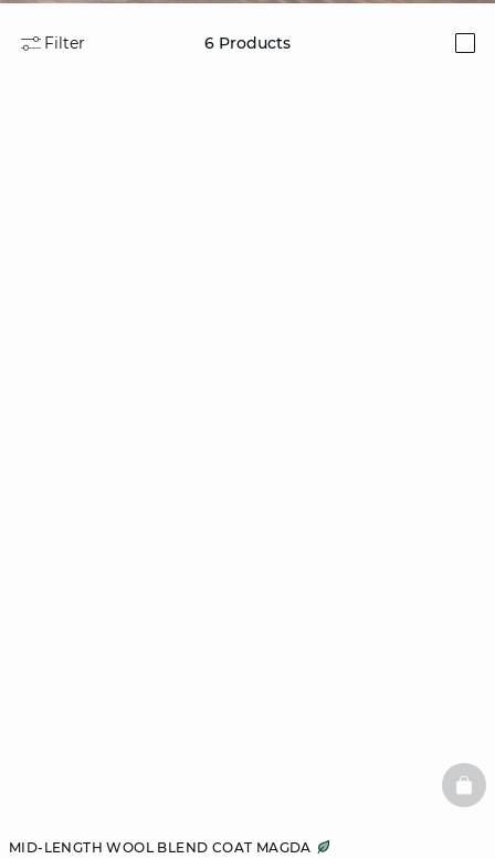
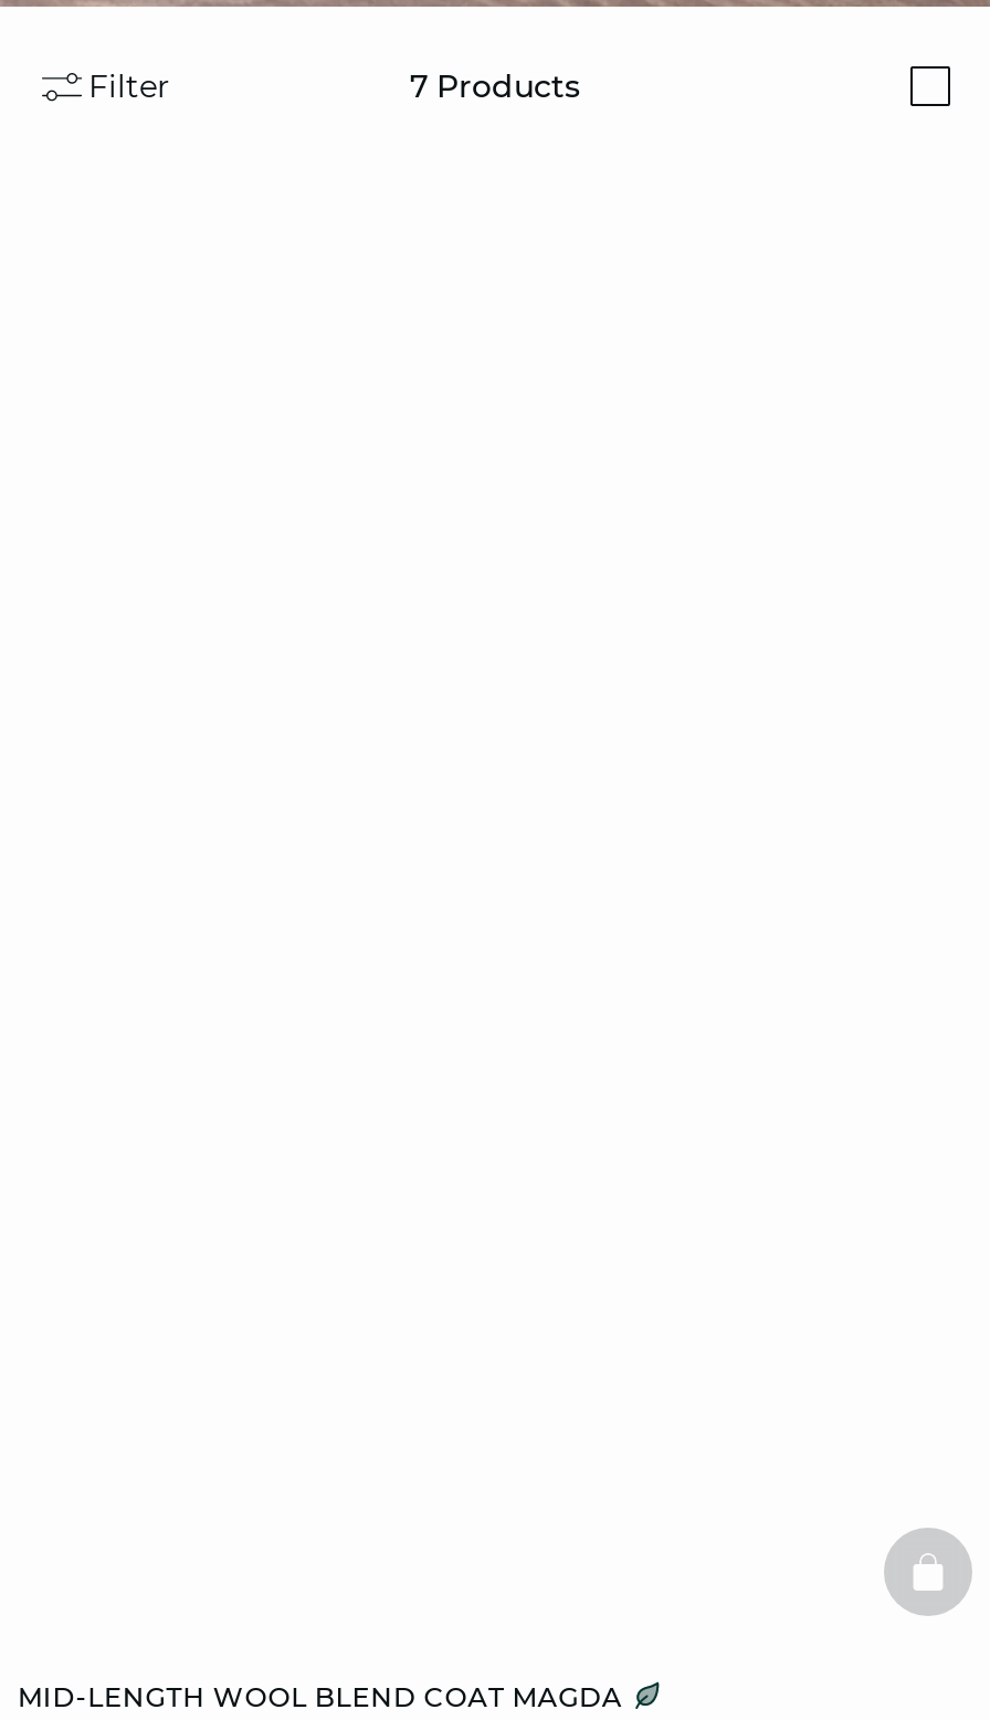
[204,33,291,53] 6 Products -> [410,66,580,106] 7 Products

